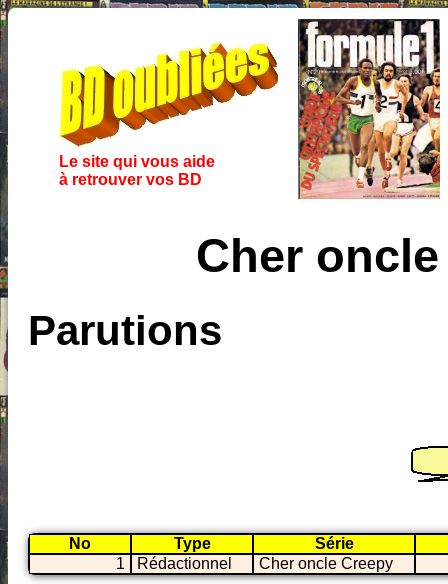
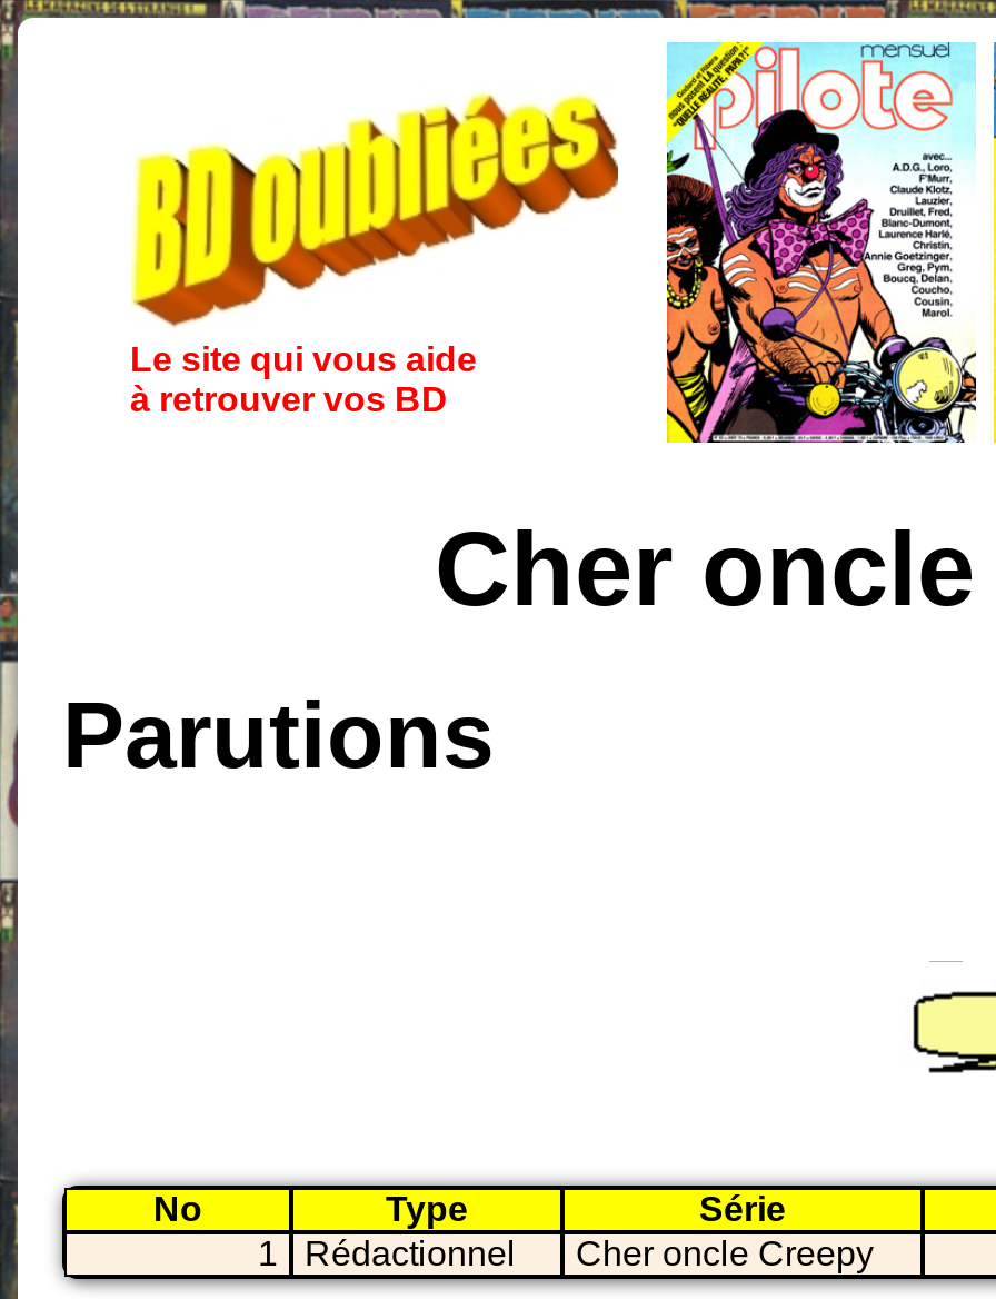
[297,18,445,199] [image] -> [663,40,989,445] [image]

